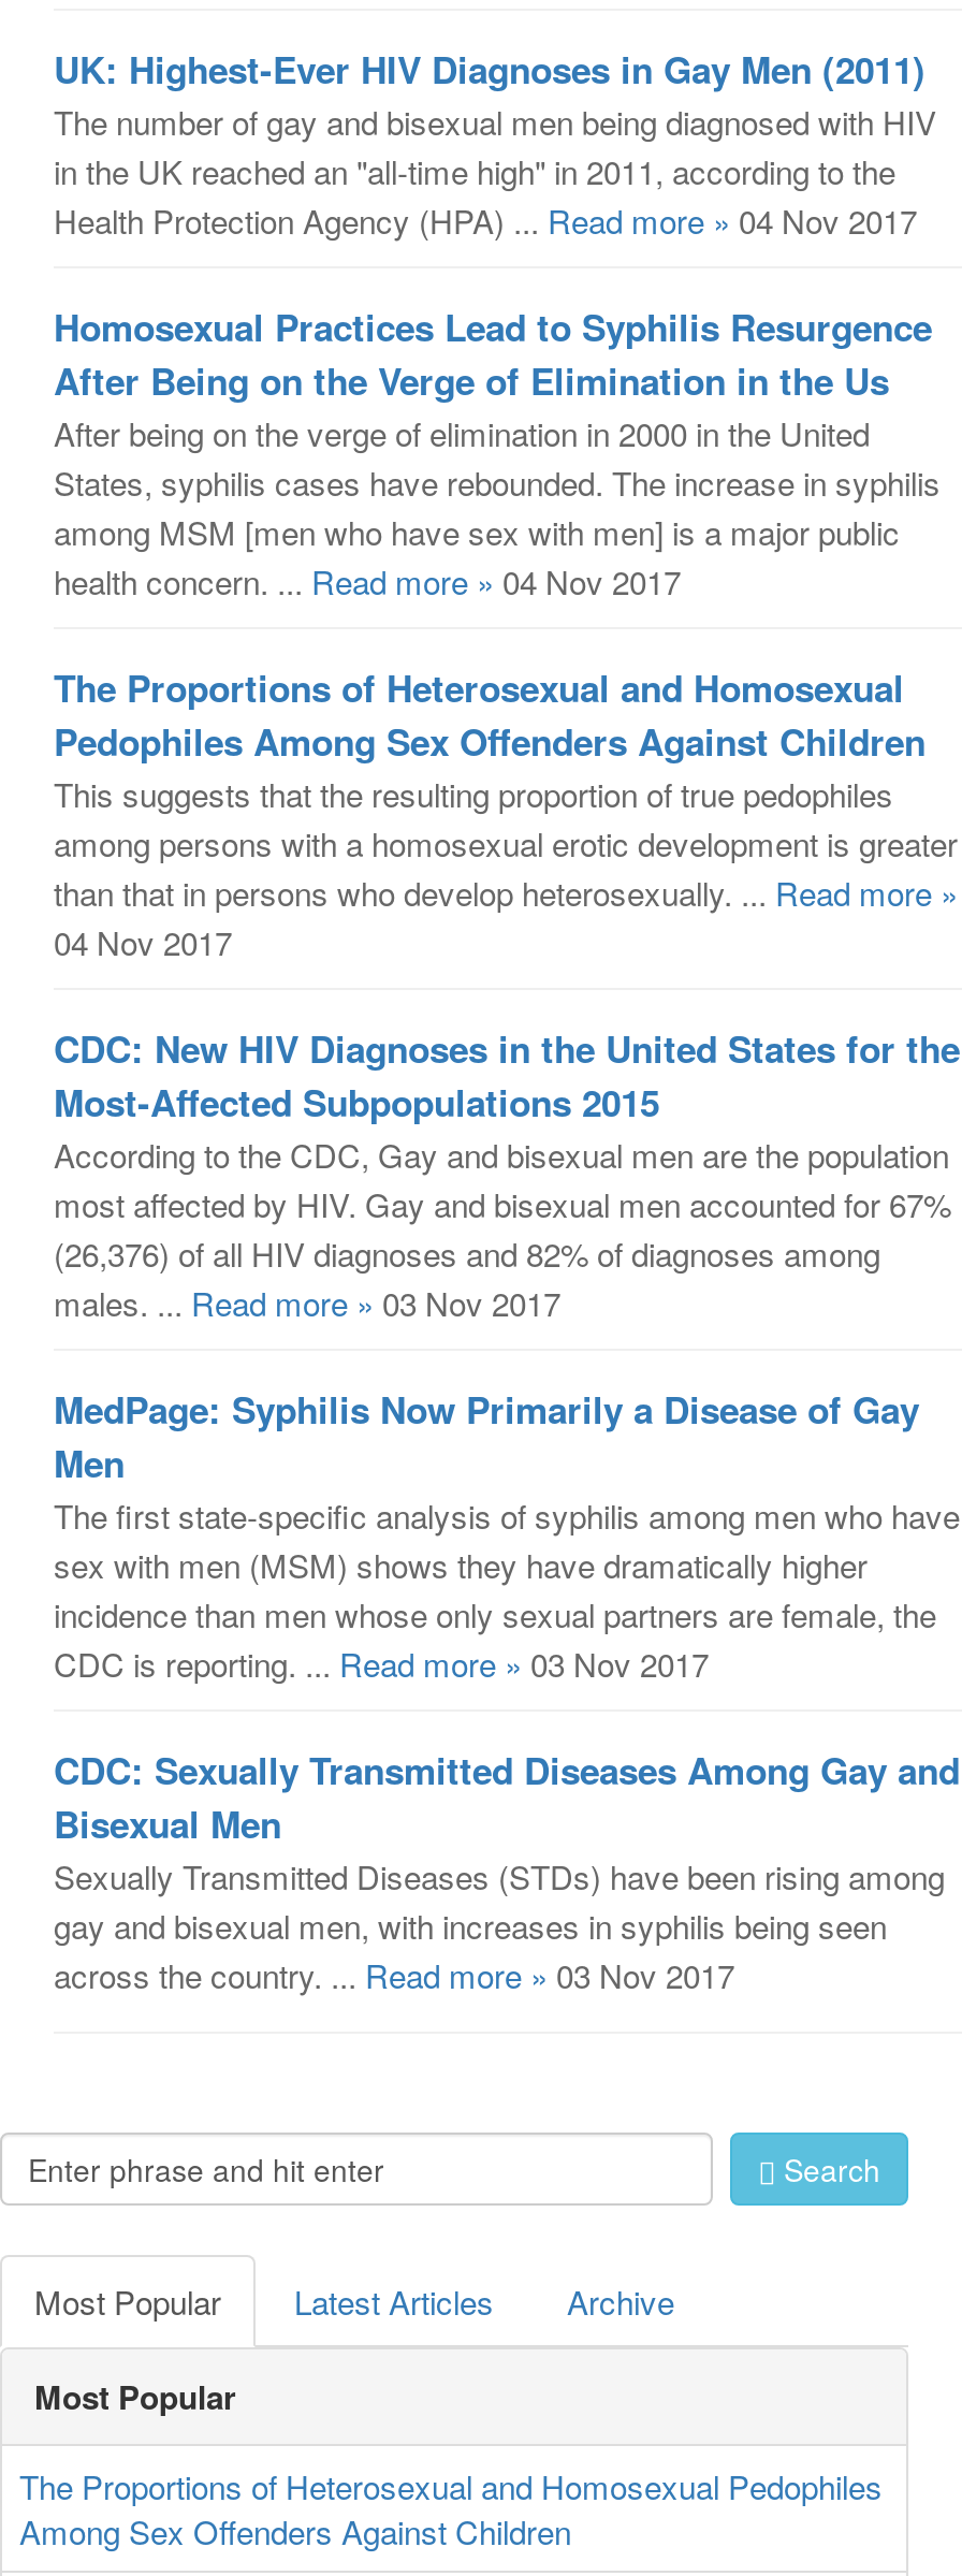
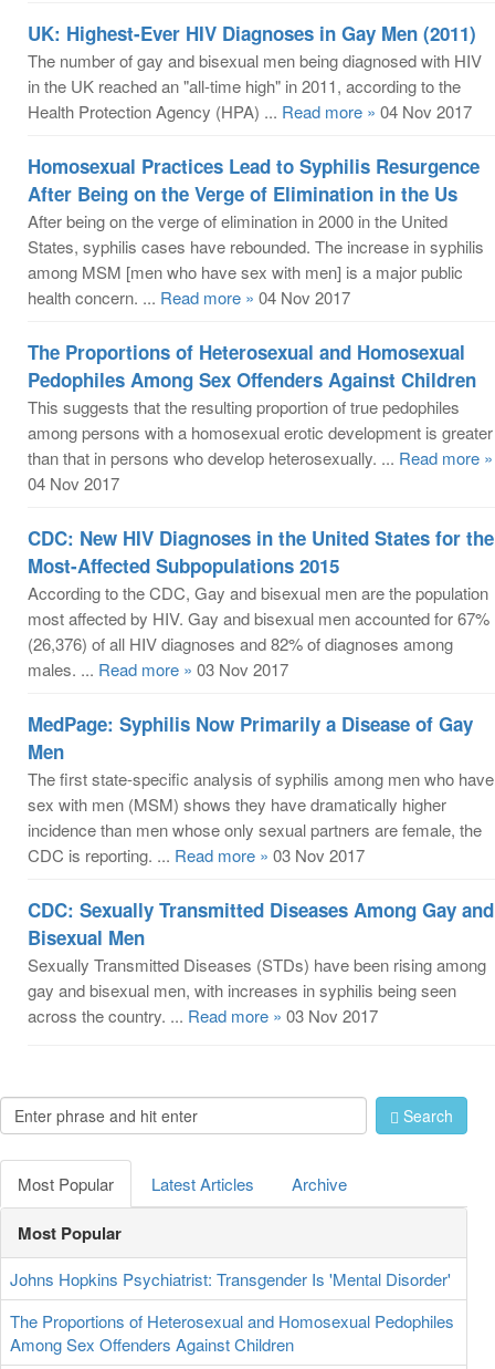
none -> [10,1267,451,1290] Johns Hopkins Psychiatrist: Transgender Is 'Mental Disorder'

